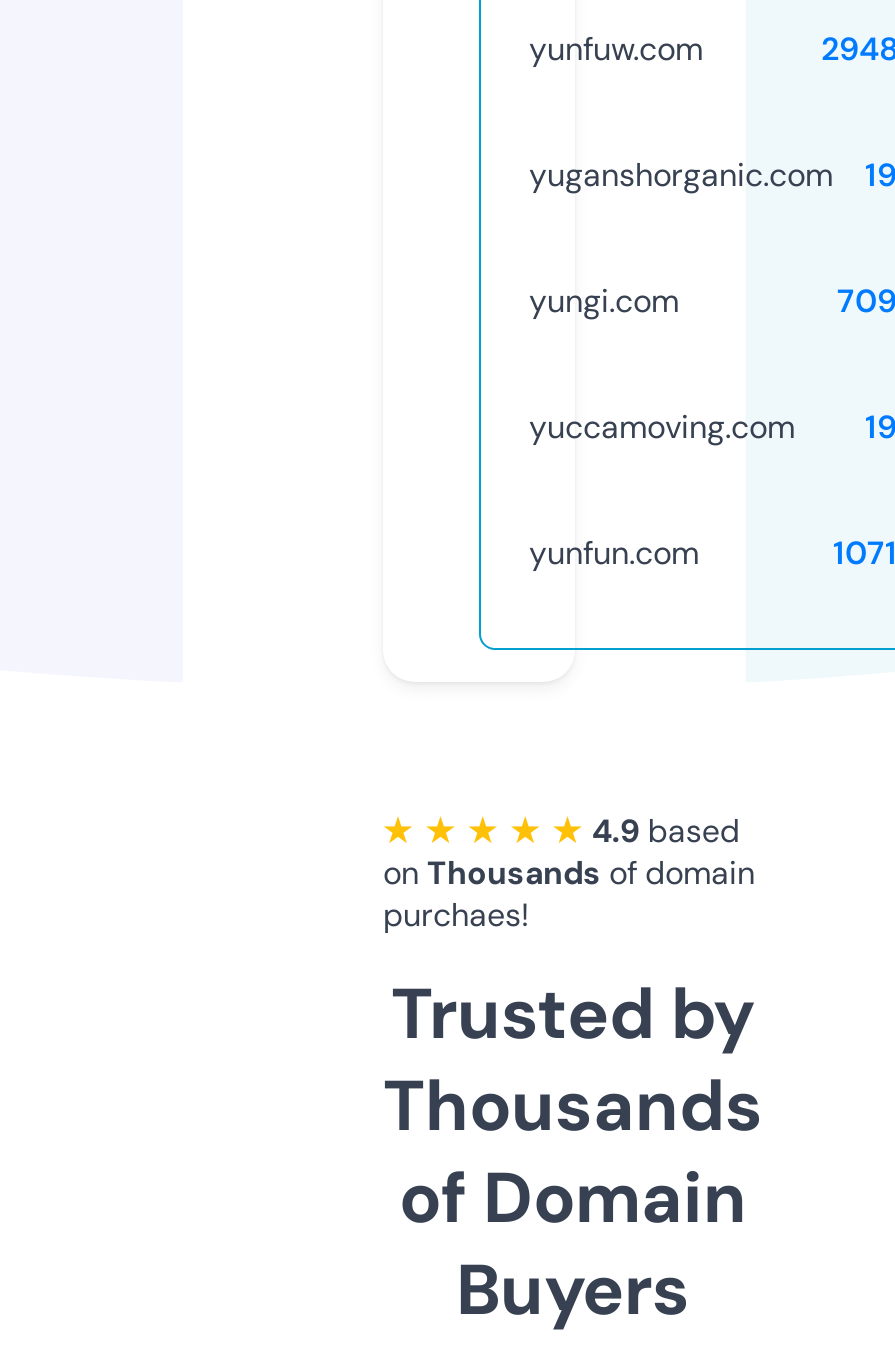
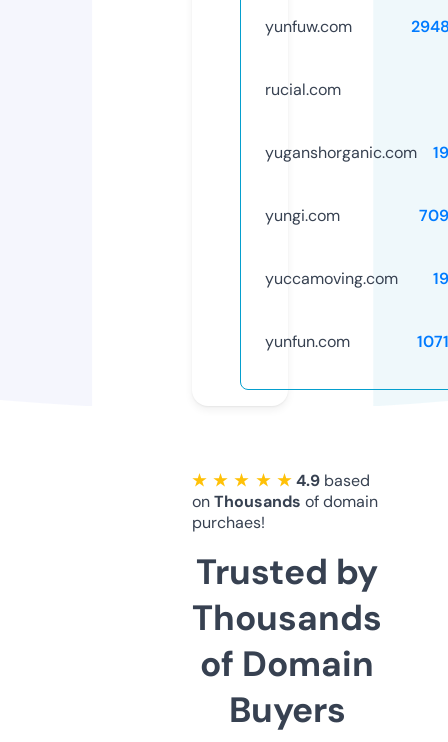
none -> [265,79,341,100] rucial.com

